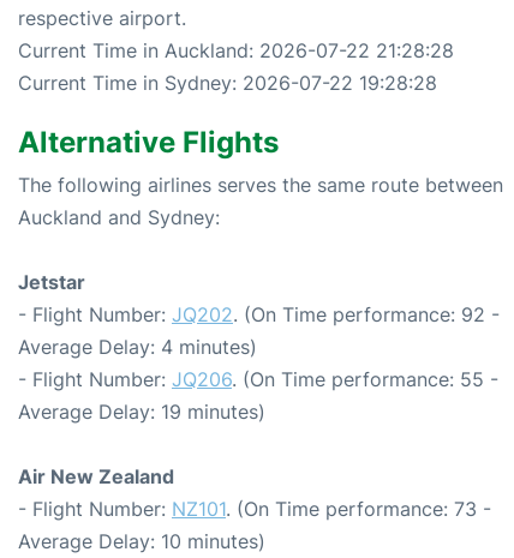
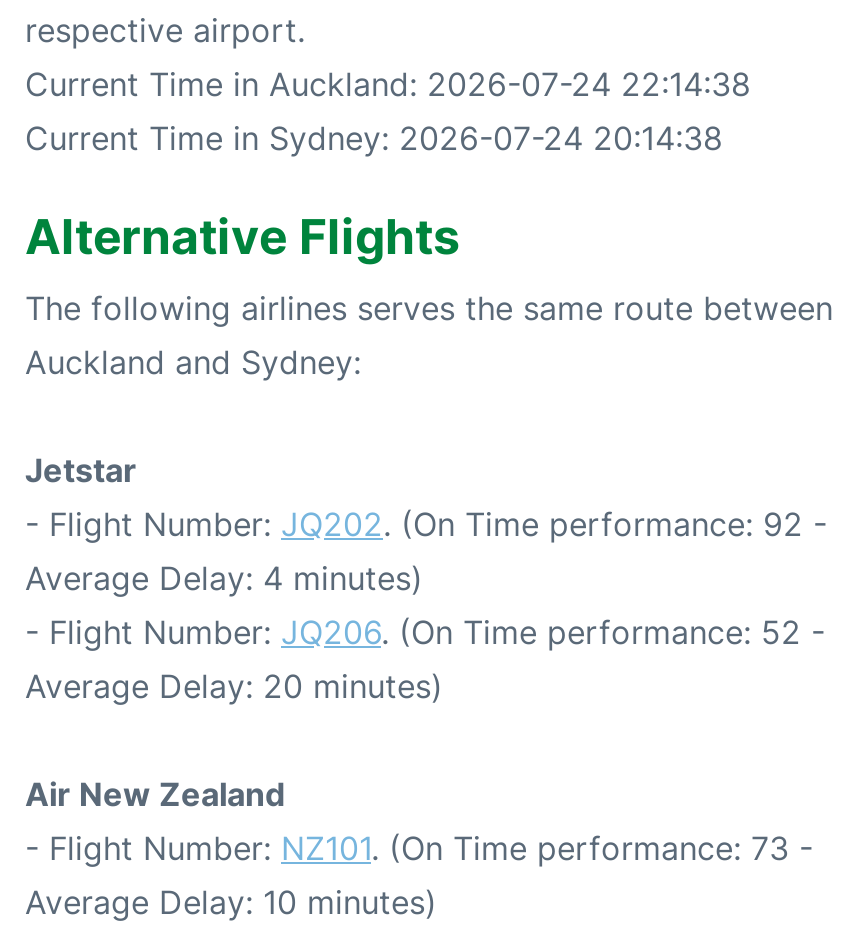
[18,38,454,62] Current Time in Auckland: 2026-07-22 21:28:28 -> [25,63,751,103] Current Time in Auckland: 2026-07-24 22:14:38
[18,70,437,94] Current Time in Sydney: 2026-07-22 19:28:28 -> [25,117,723,157] Current Time in Sydney: 2026-07-24 20:14:38
[18,367,498,391] - Flight Number: JQ206. (On Time performance: 55 - -> [25,611,825,651] - Flight Number: JQ206. (On Time performance: 52 -
[18,399,265,423] Average Delay: 19 minutes) -> [25,665,443,705] Average Delay: 20 minutes)

